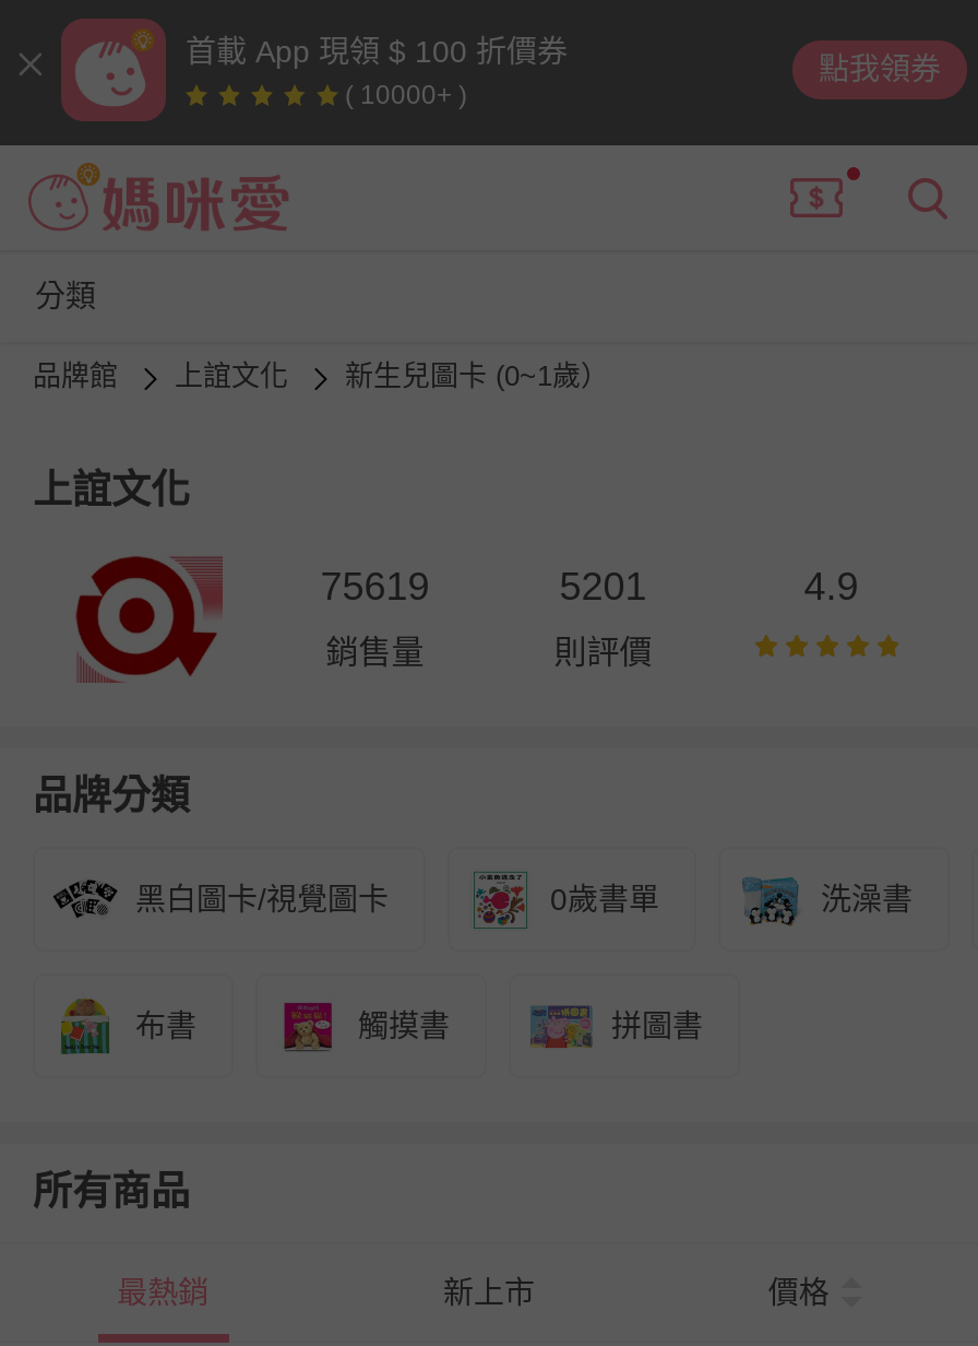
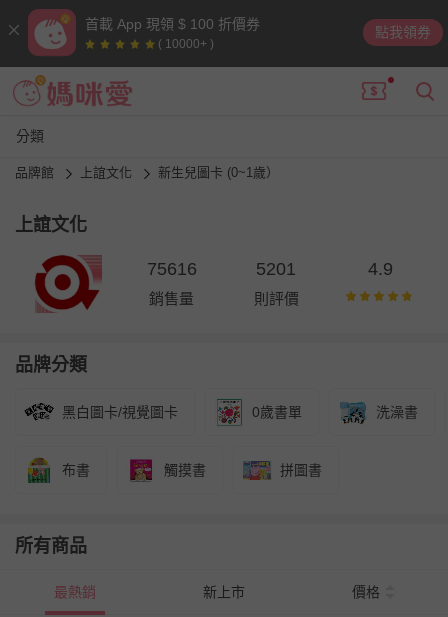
[320,565,430,609] 75619 -> [147,259,197,279] 75616

